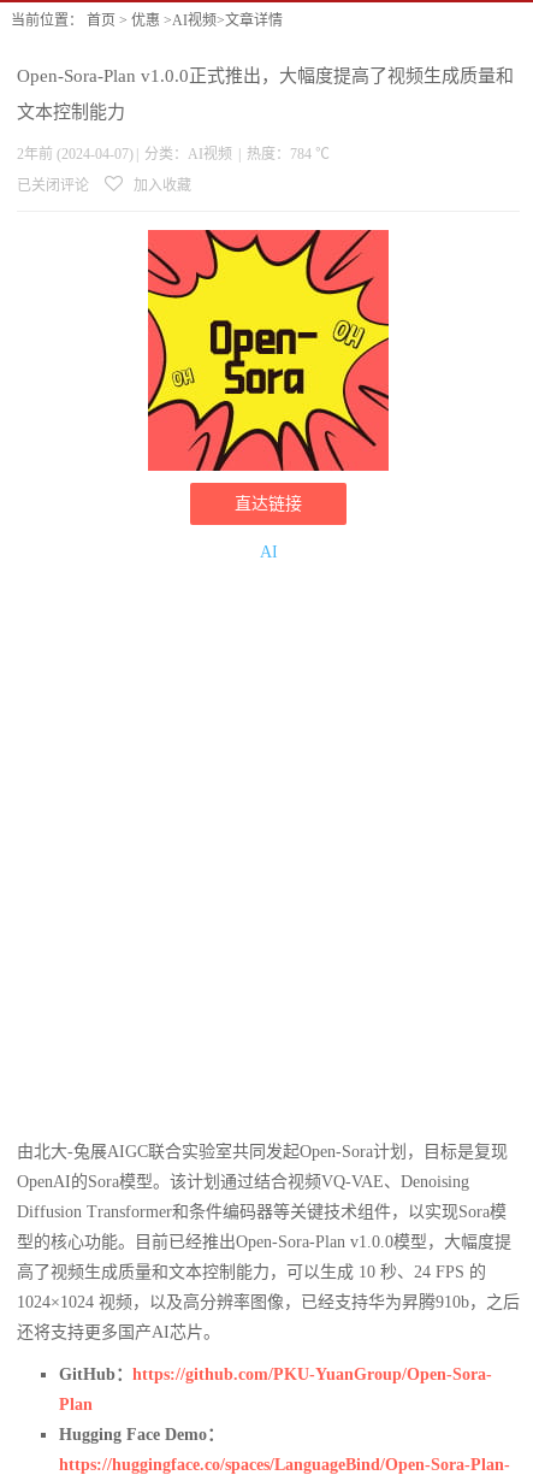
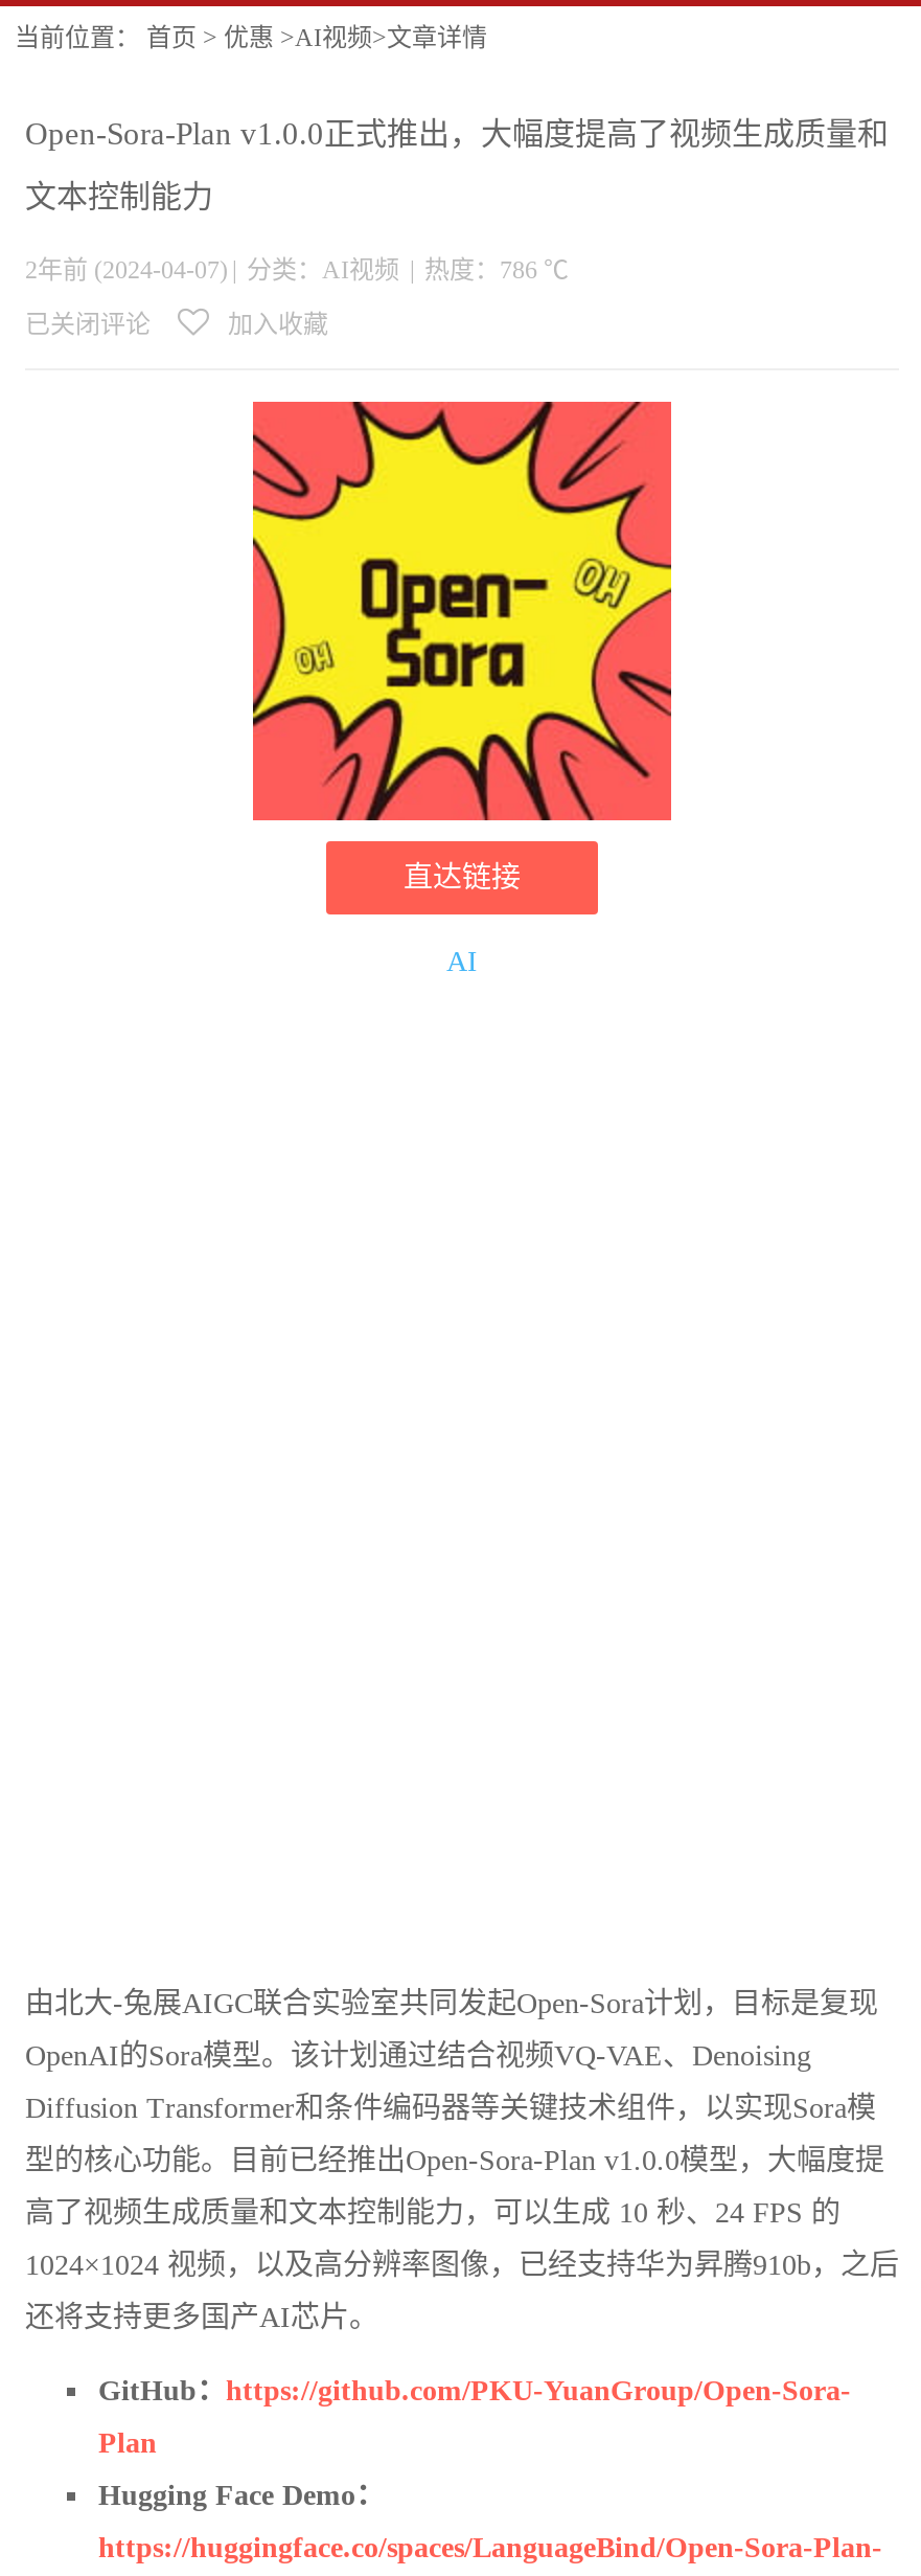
[17,146,330,163] 2年前 (2024-04-07) 分类：AI视频 热度：784 ℃ -> [25,255,569,285] 2年前 (2024-04-07) 分类：AI视频 热度：786 ℃

